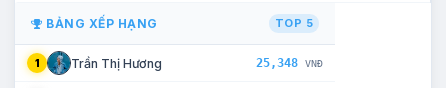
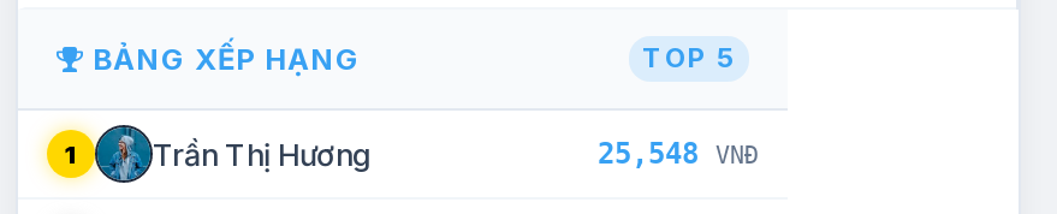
[256,55,323,69] 25,348 VNĐ -> [598,136,759,170] 25,548 VNĐ

